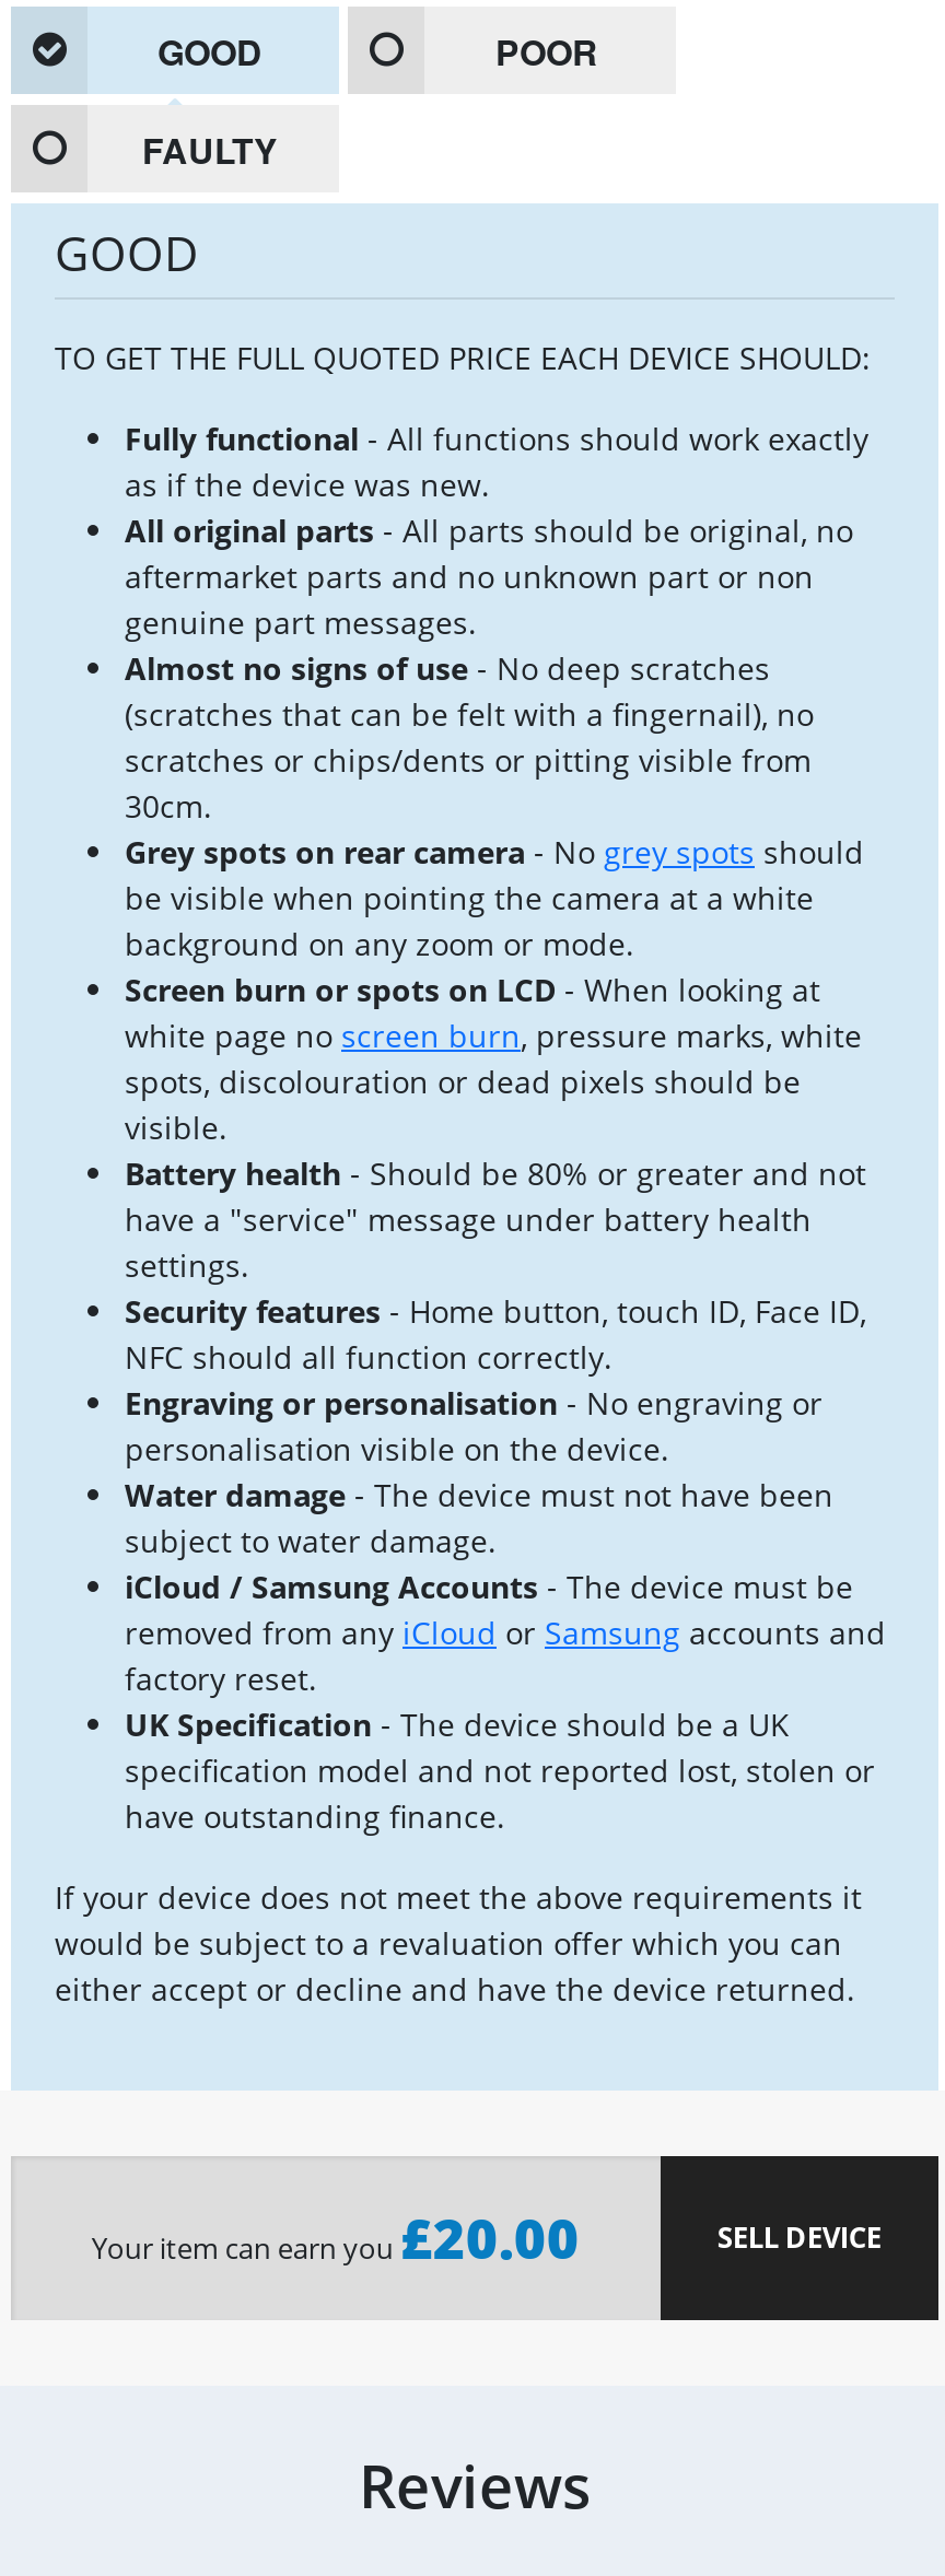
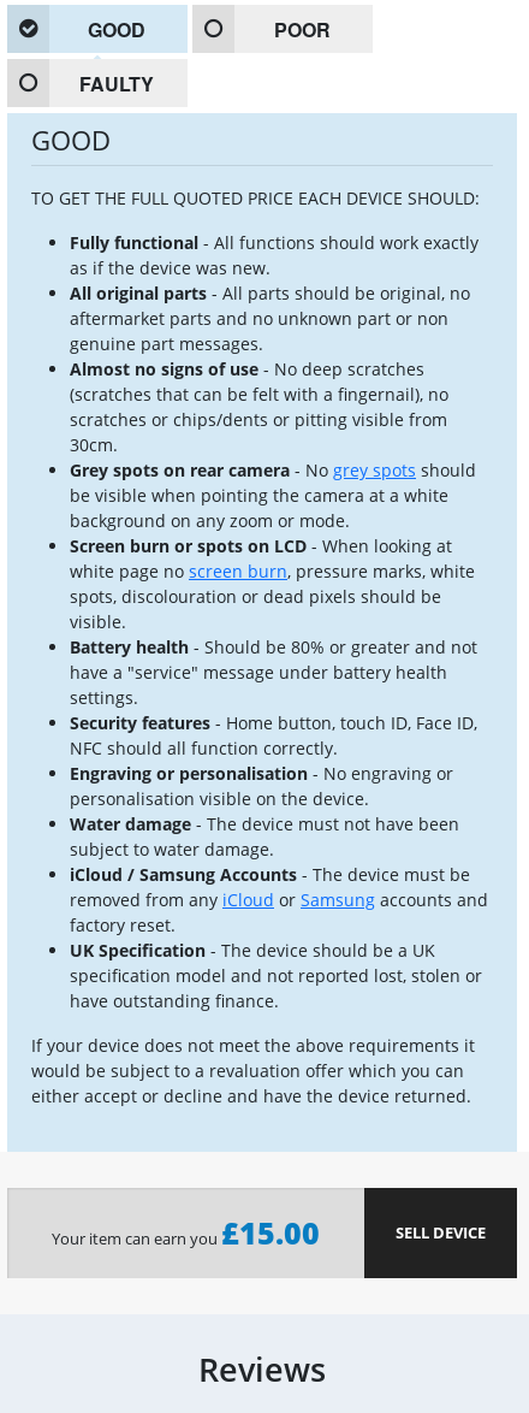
[92,2200,579,2275] Your item can earn you£20.00 -> [52,1212,320,1253] Your item can earn you£15.00

